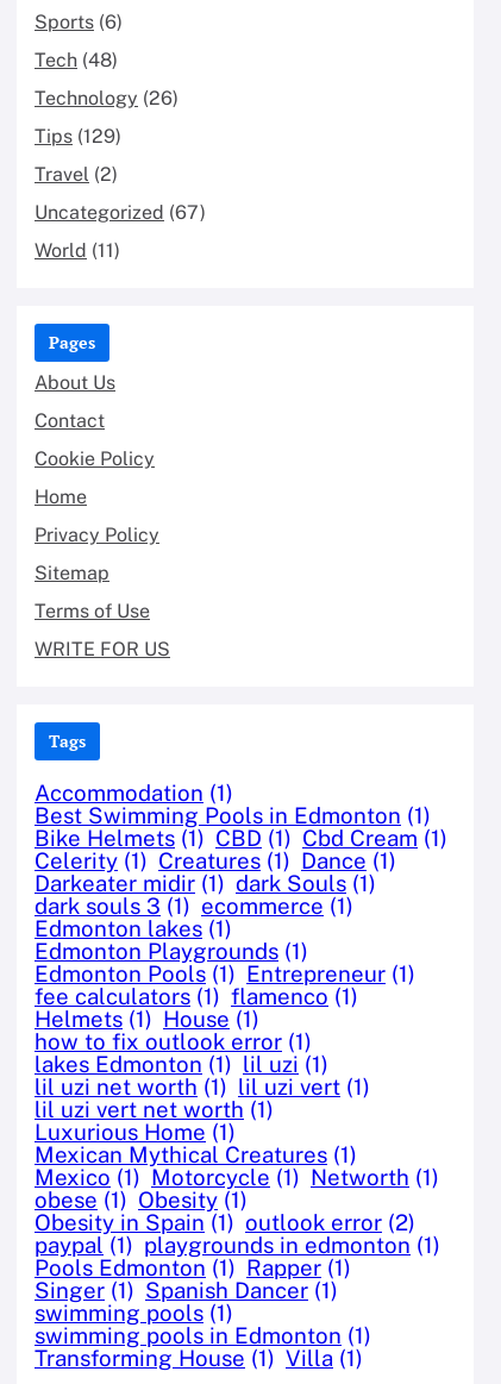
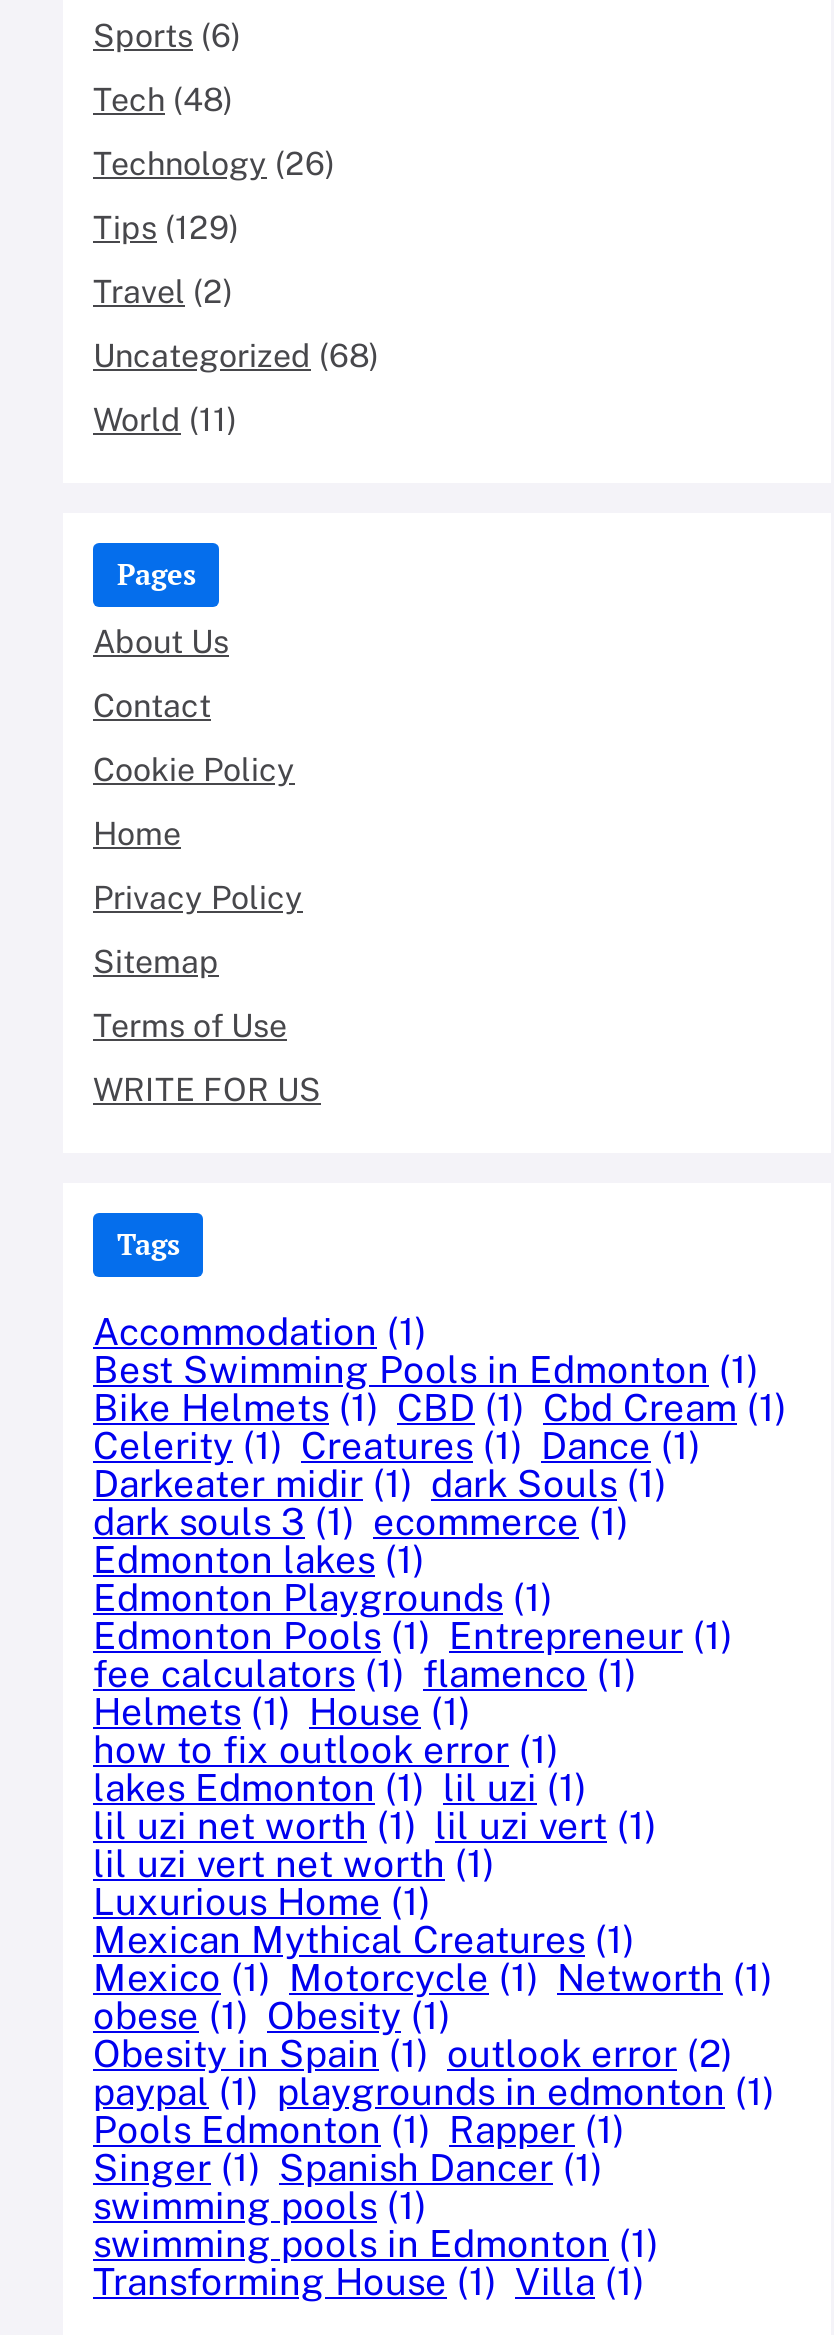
[35,201,206,224] Uncategorized (67) -> [93,337,379,375] Uncategorized (68)

